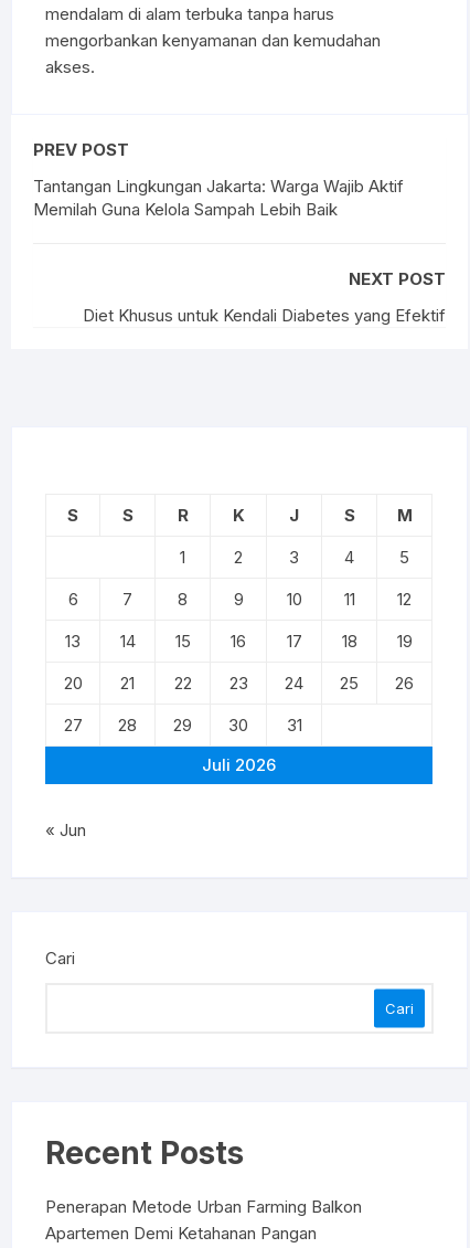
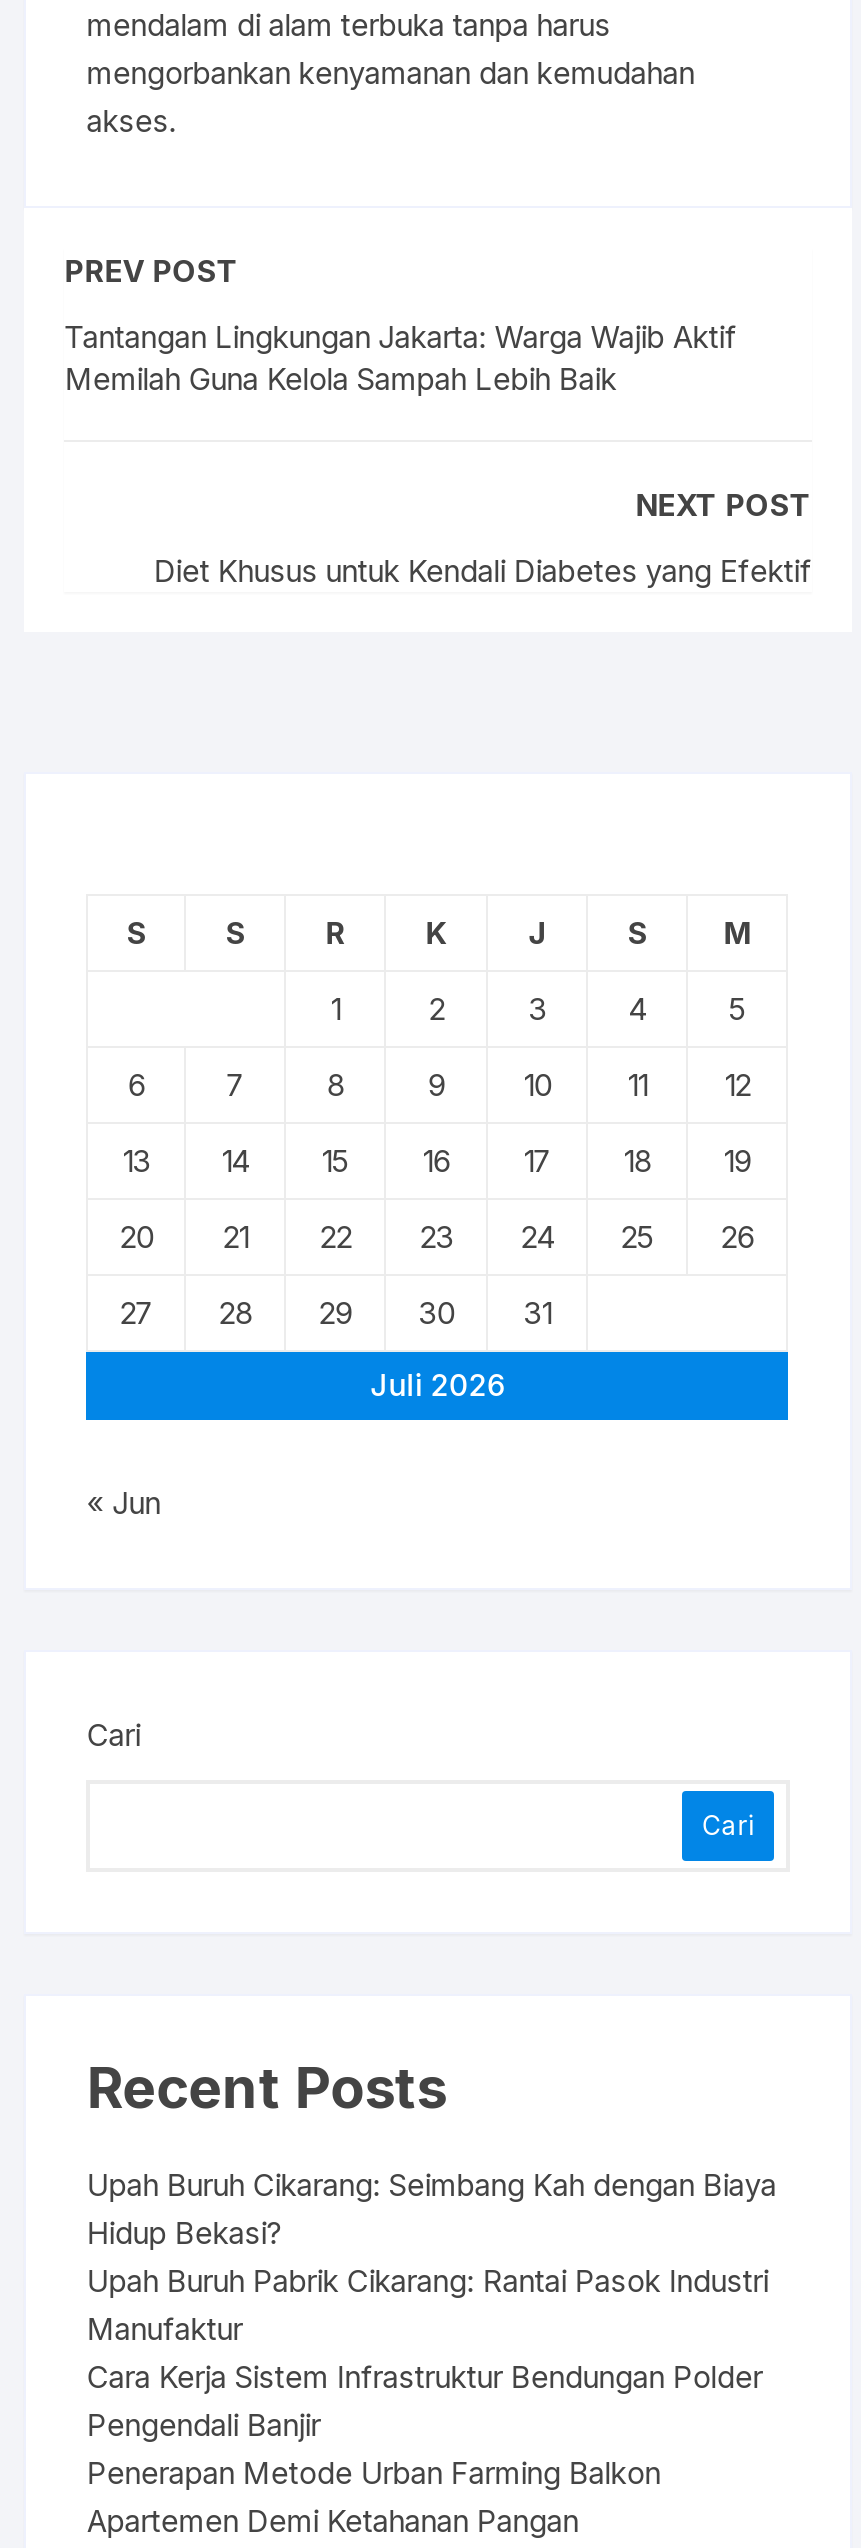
none -> [86,2167,776,2445] Upah Buruh Cikarang: Seimbang Kah dengan Biaya | Hidup Bekasi? | Upah Buruh Pabrik Cikarang: Rantai Pasok Industri | Manufaktur | Cara Kerja Sistem Infrastruktur Bendungan Polder | Pengendali Banjir

